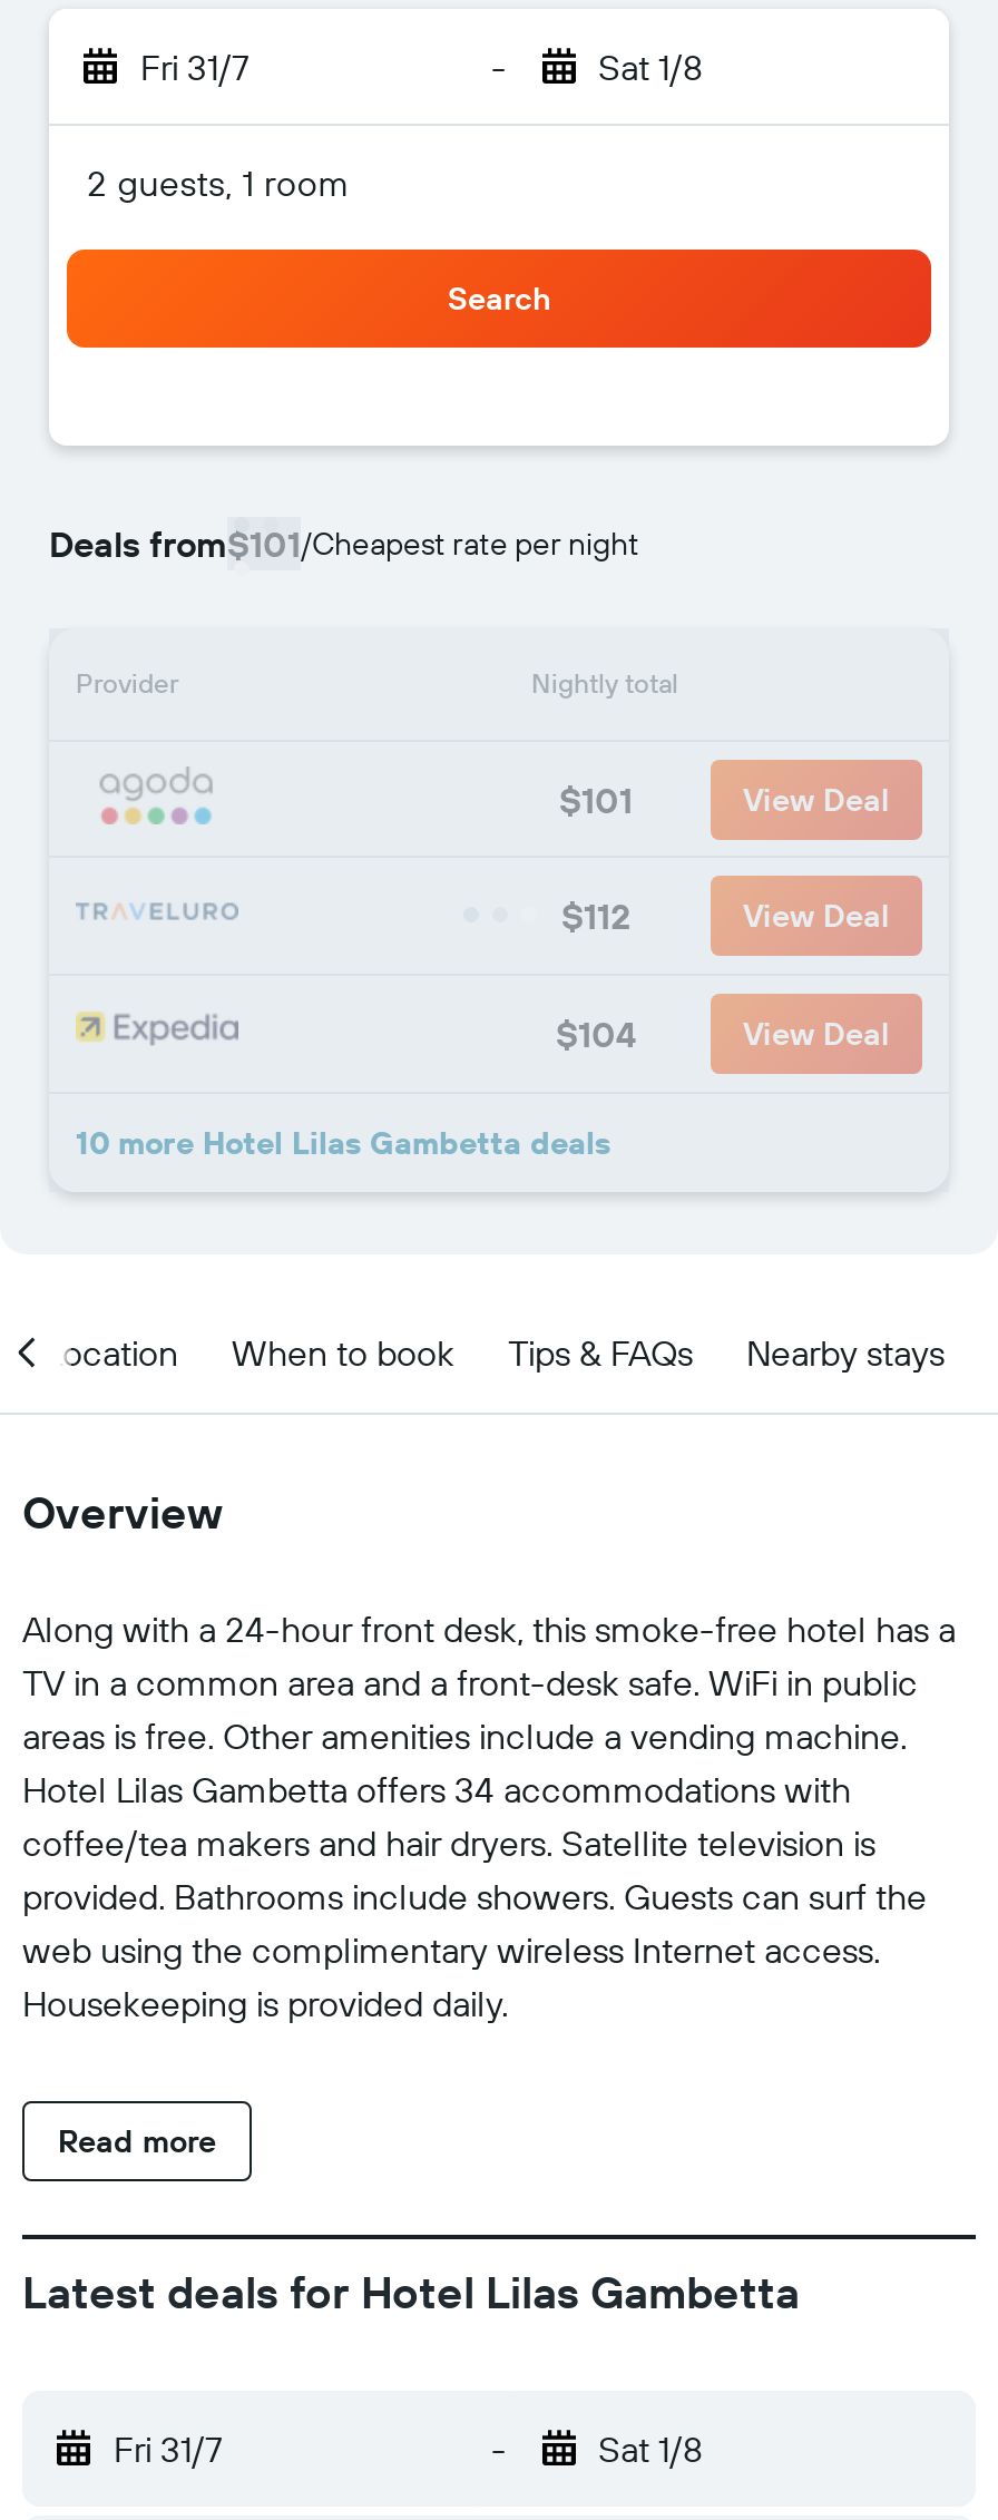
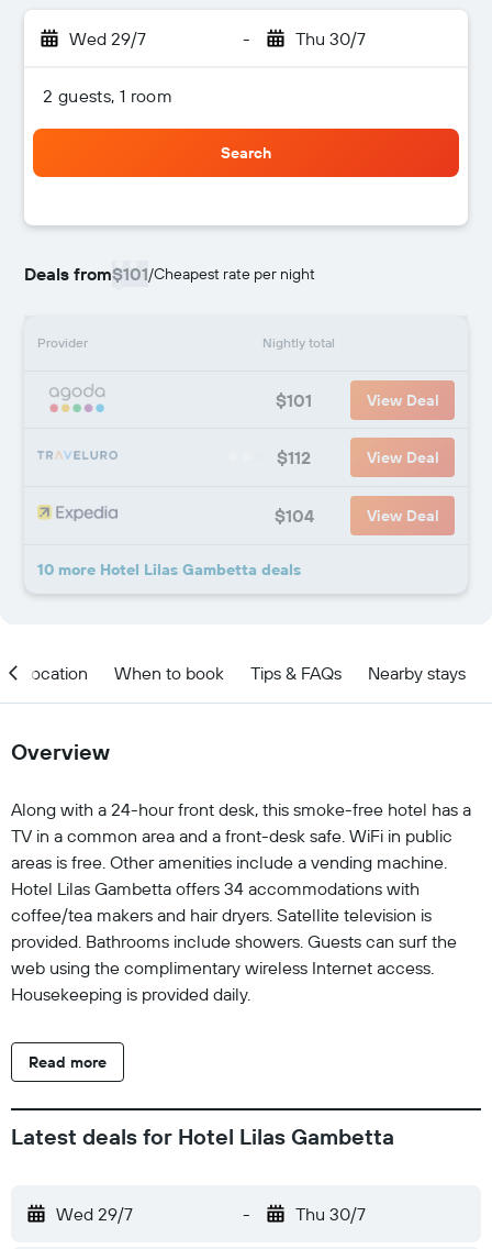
[140,45,250,89] Fri 31/7 -> [69,27,146,49] Wed 29/7
[598,45,703,89] Sat 1/8 -> [295,27,365,49] Thu 30/7
[114,2426,223,2471] Fri 31/7 -> [56,1203,133,1225] Wed 29/7
[598,2426,703,2471] Sat 1/8 -> [295,1203,365,1225] Thu 30/7

